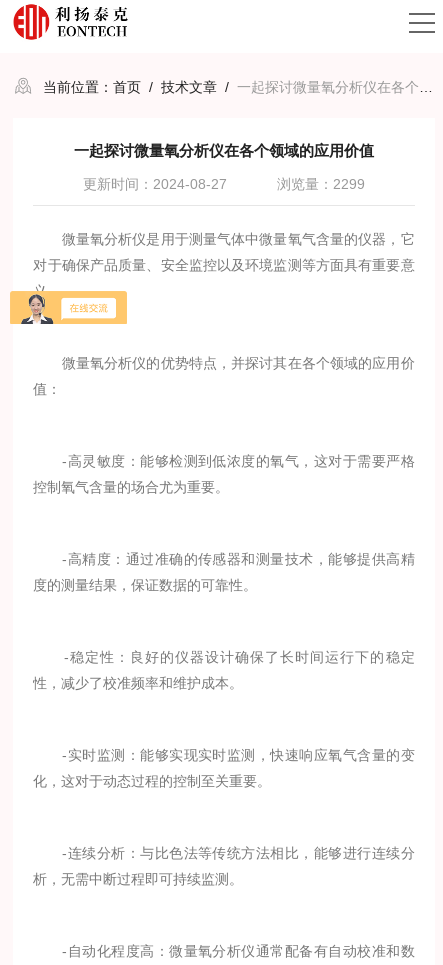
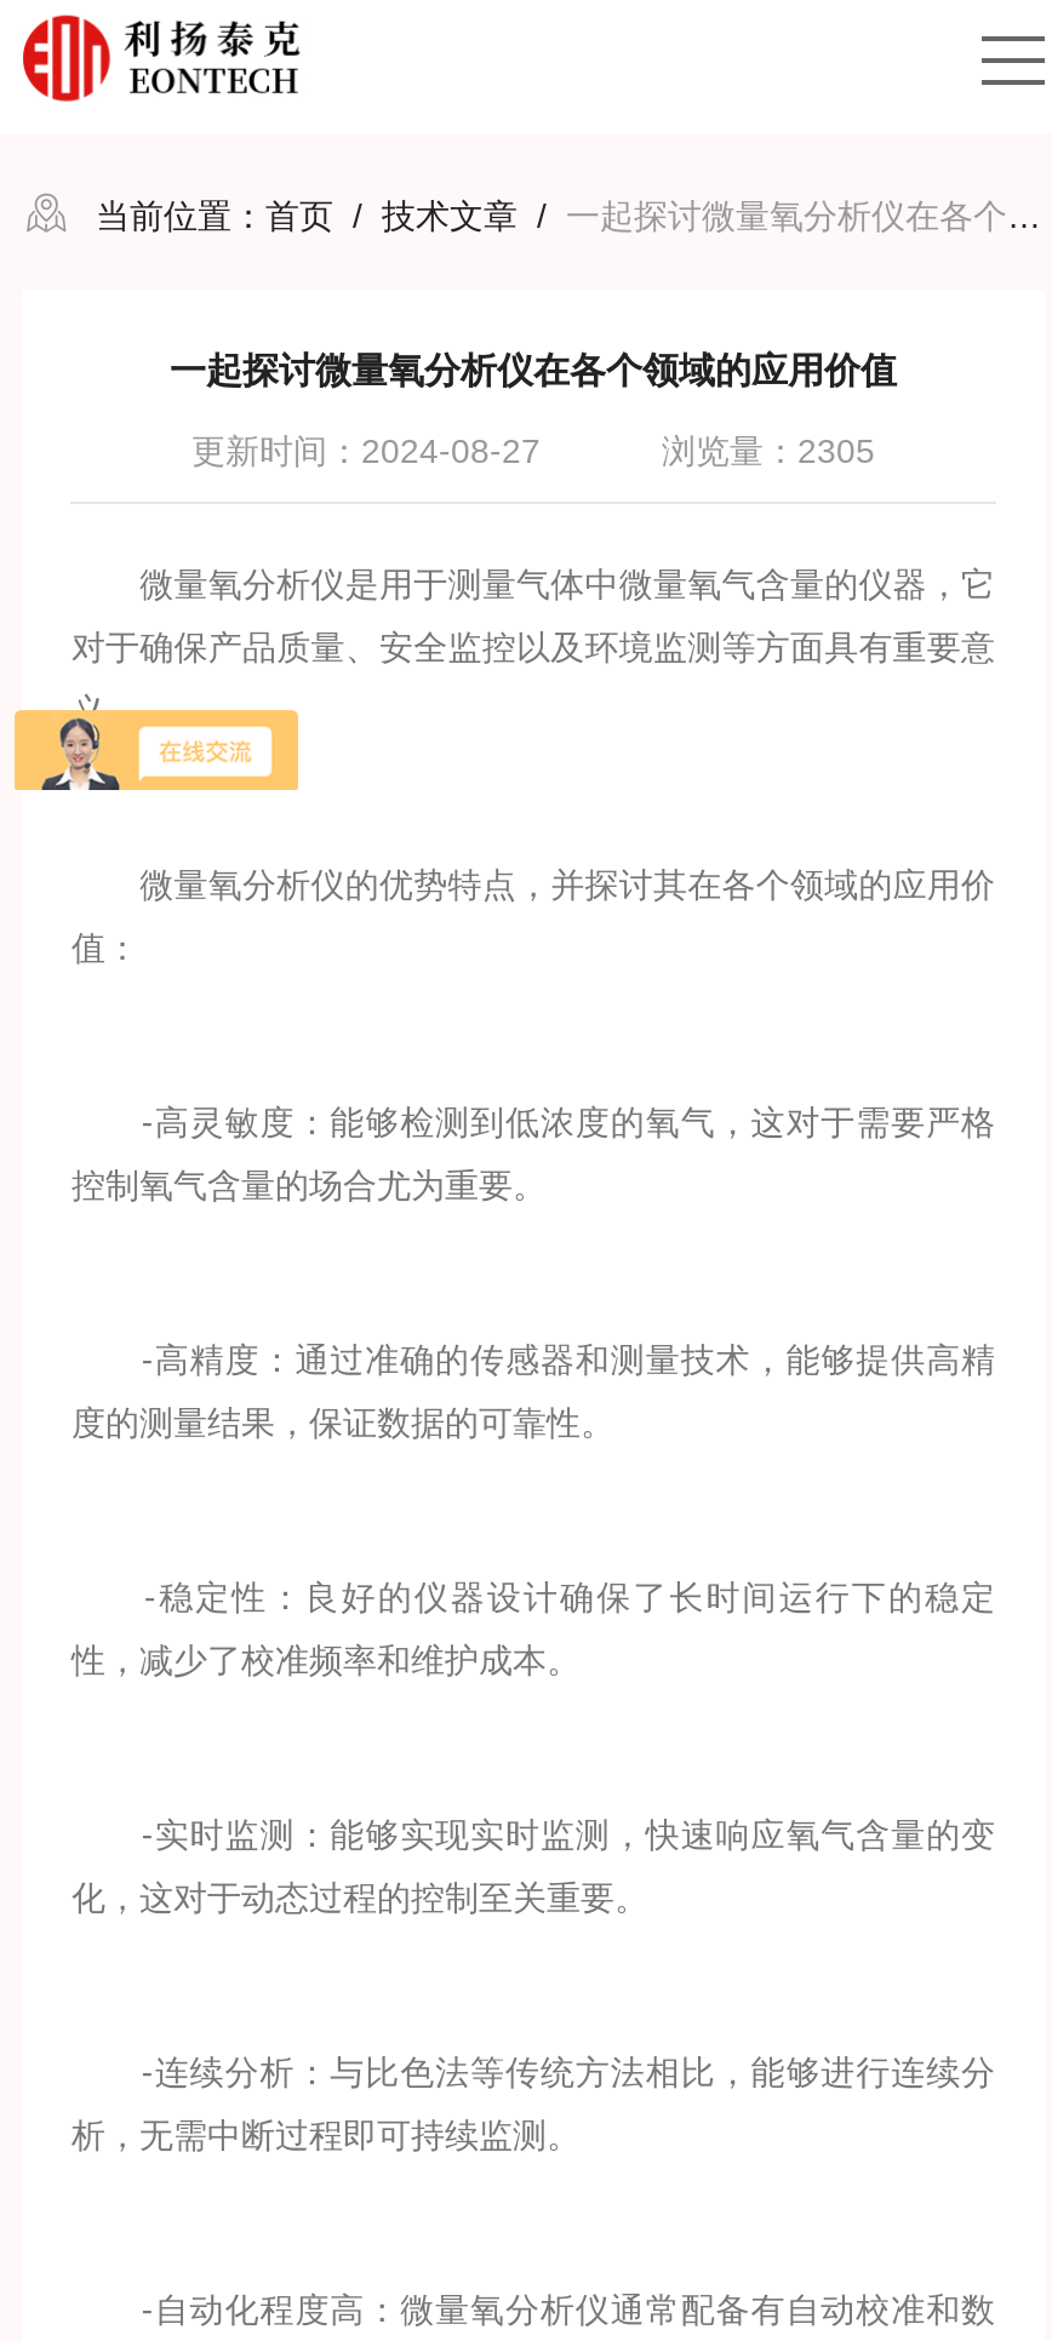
[277,176,365,192] 浏览量：2299 -> [662,431,875,470] 浏览量：2305

